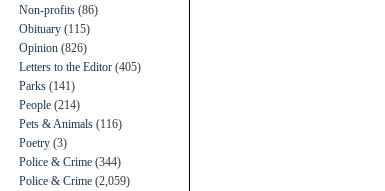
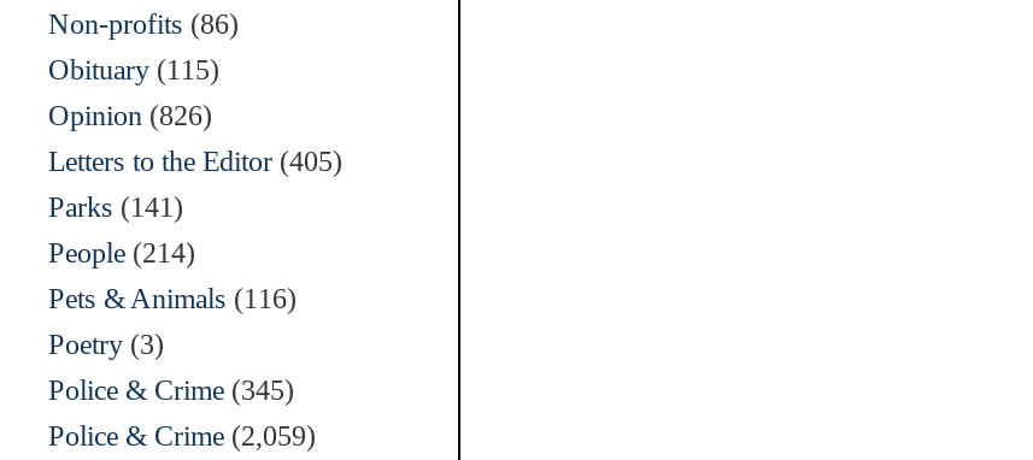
[19,155,121,169] Police & Crime (344) -> [48,373,294,407] Police & Crime (345)

